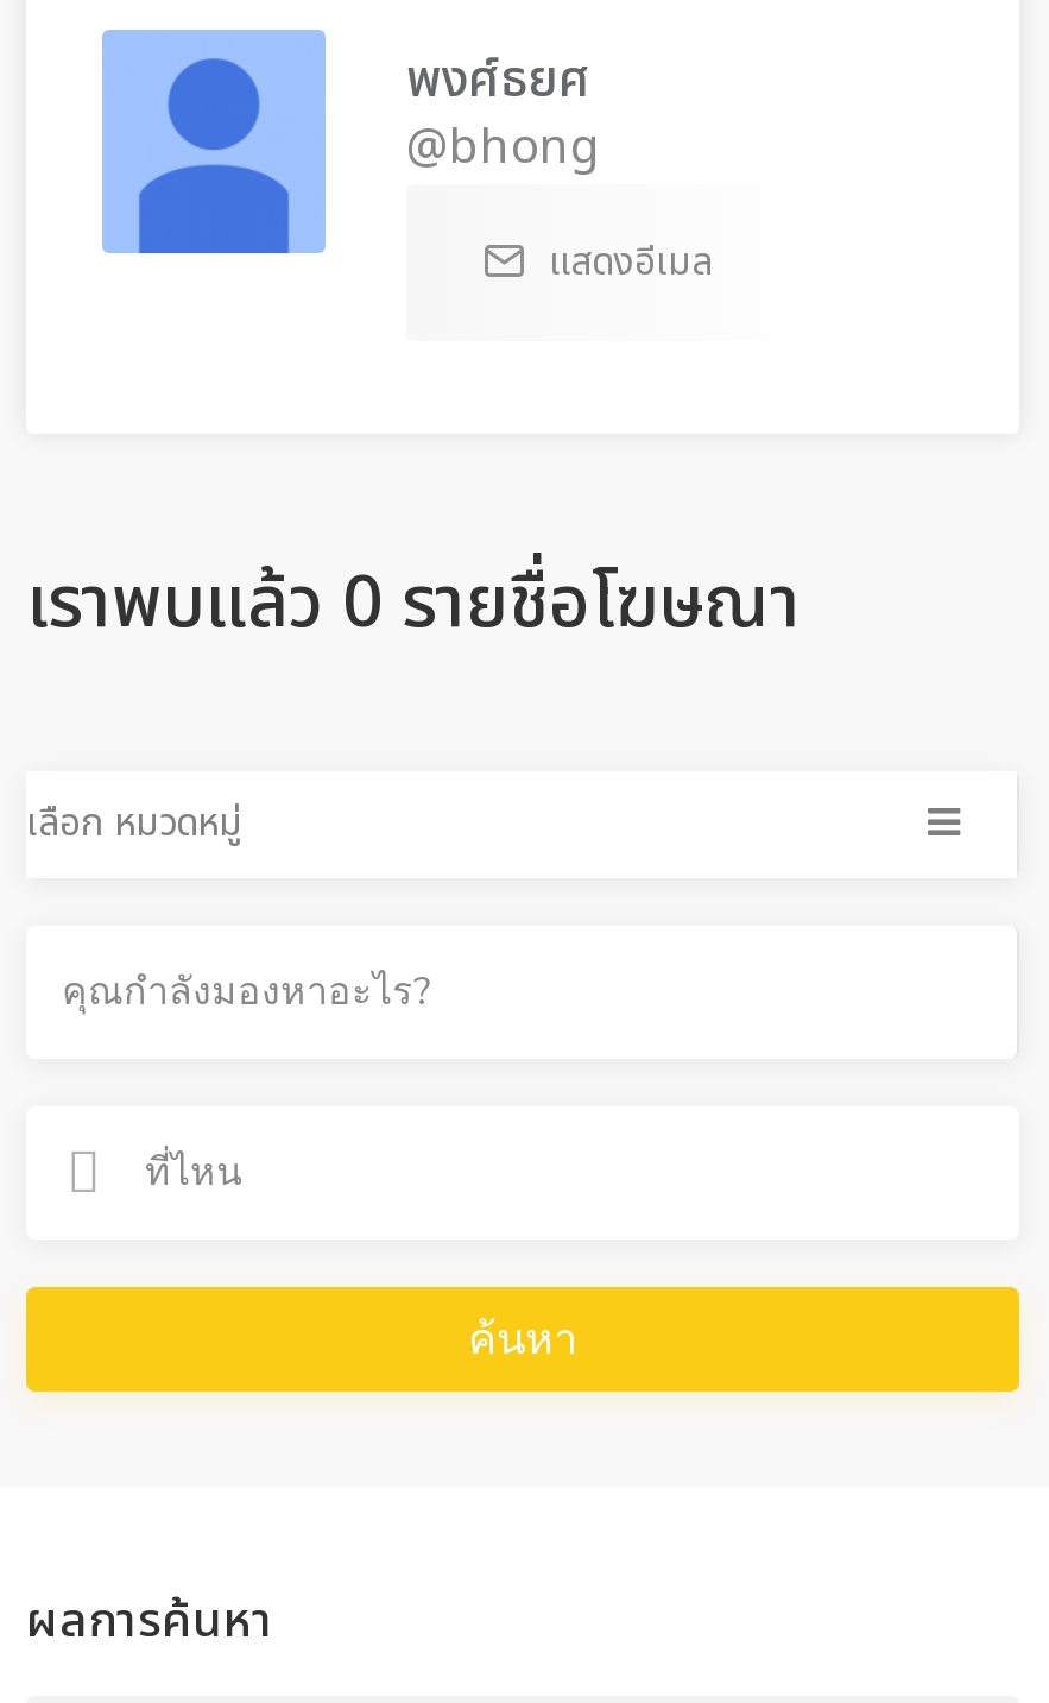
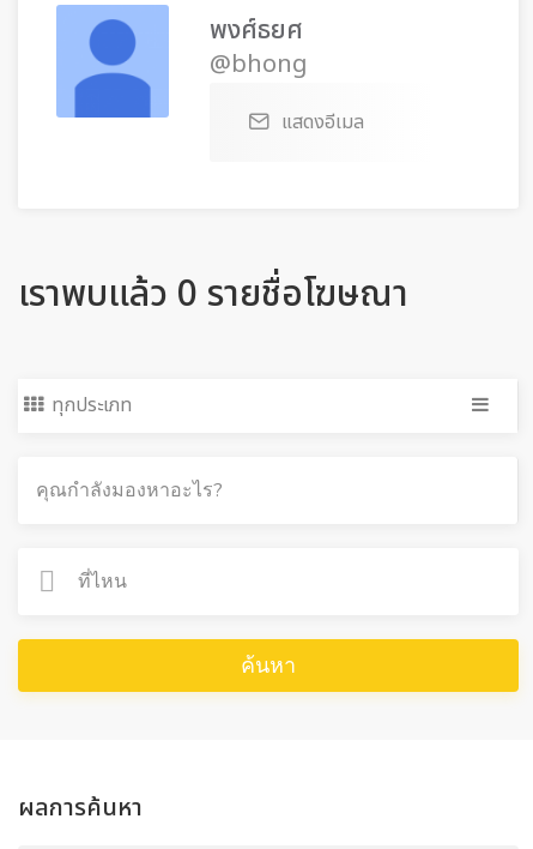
[26,795,242,852] เลือก หมวดหมู่ -> [52,391,132,420] ทุกประเภท

